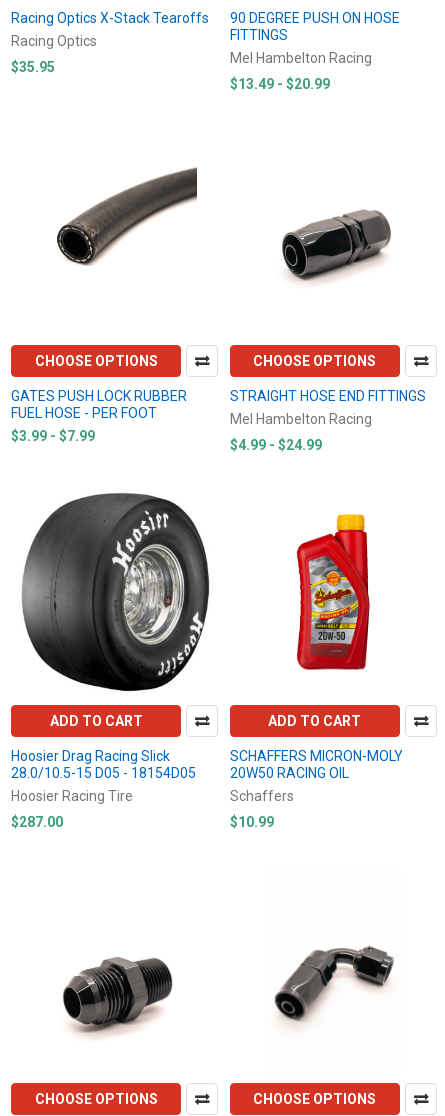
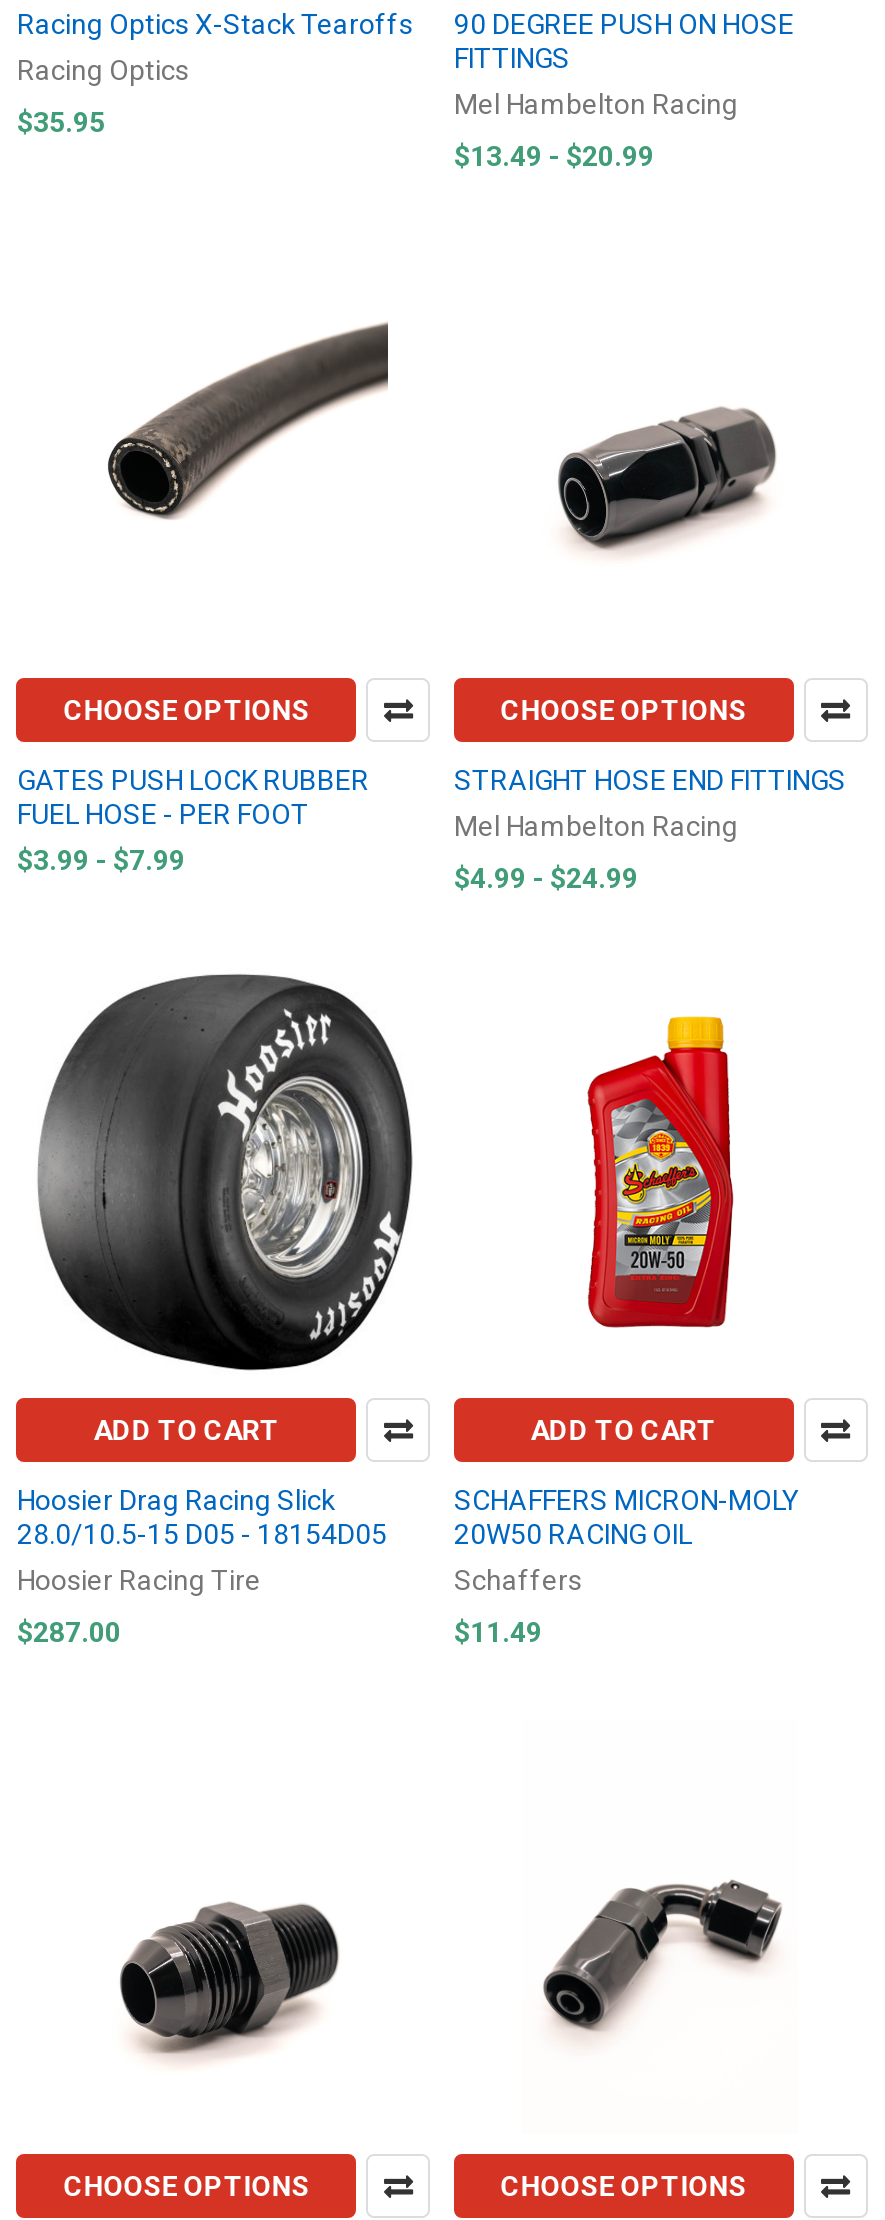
[230,814,274,830] $10.99 -> [454,1617,542,1649] $11.49

